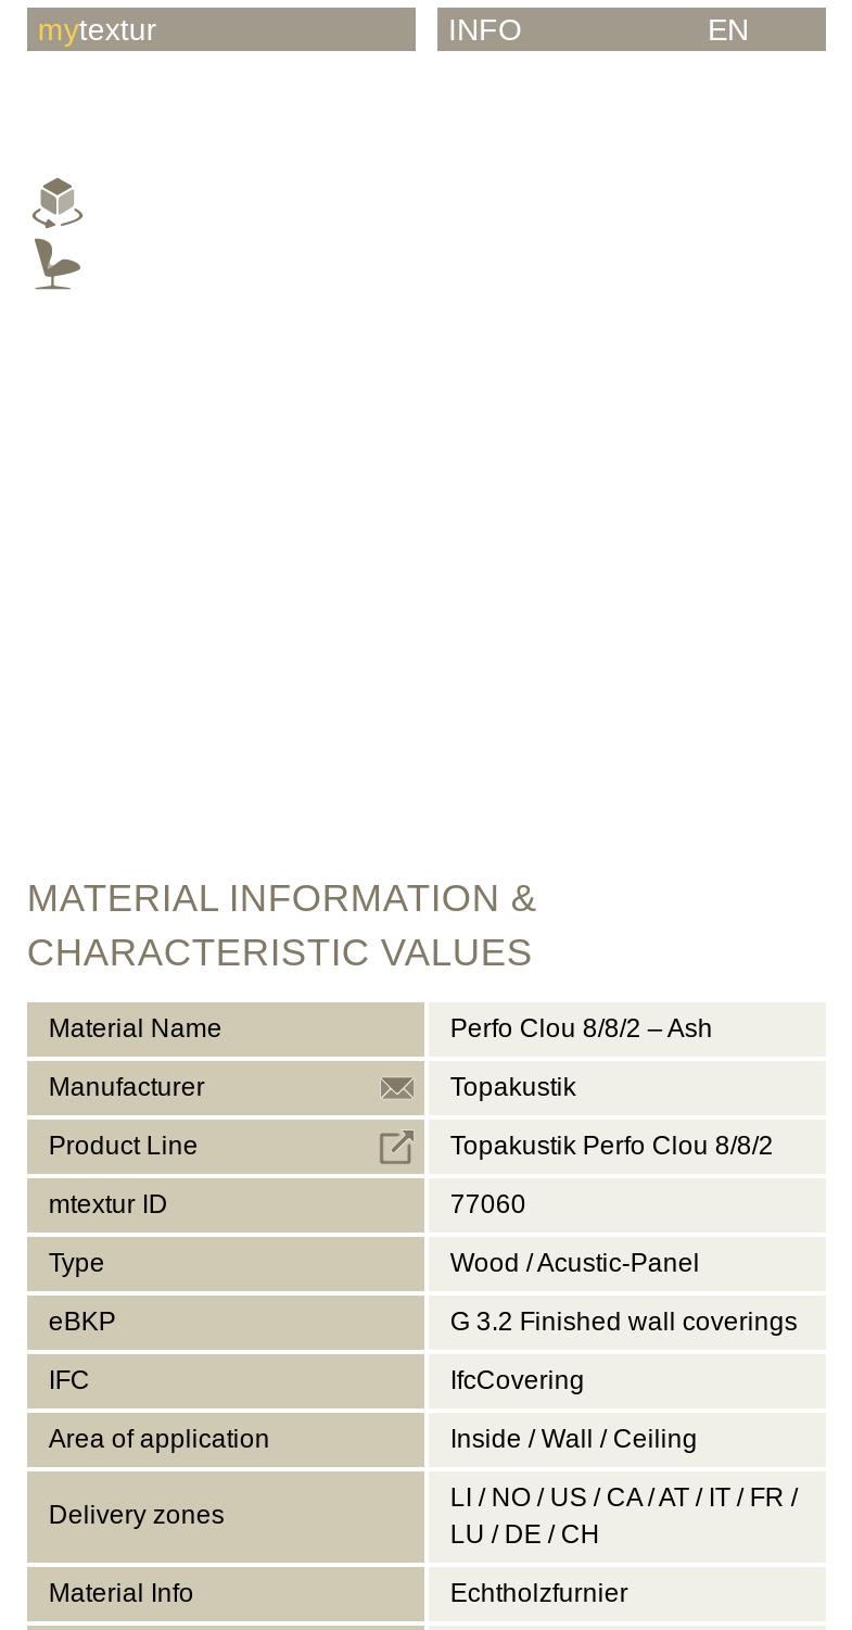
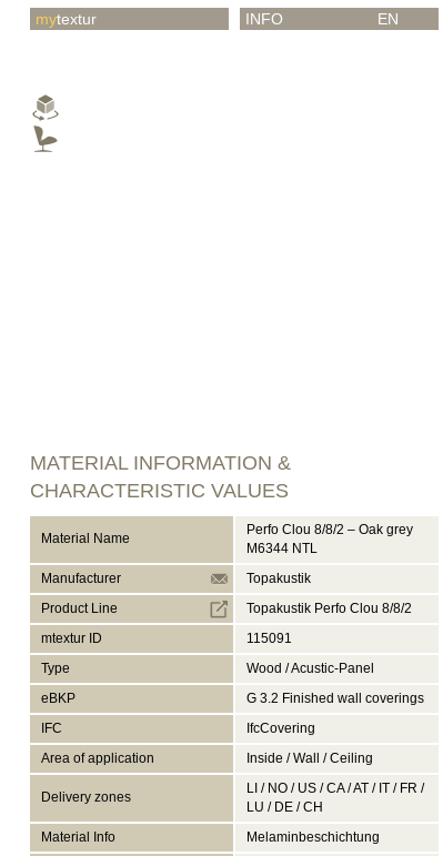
[450,1014,713,1044] Perfo Clou 8/8/2 – Ash -> [246,522,413,557] Perfo Clou 8/8/2 – Oak grey | M6344 NTL
[450,1190,526,1220] 77060 -> [246,631,292,647] 115091
[450,1579,628,1609] Echtholzfurnier -> [246,830,379,845] Melaminbeschichtung

